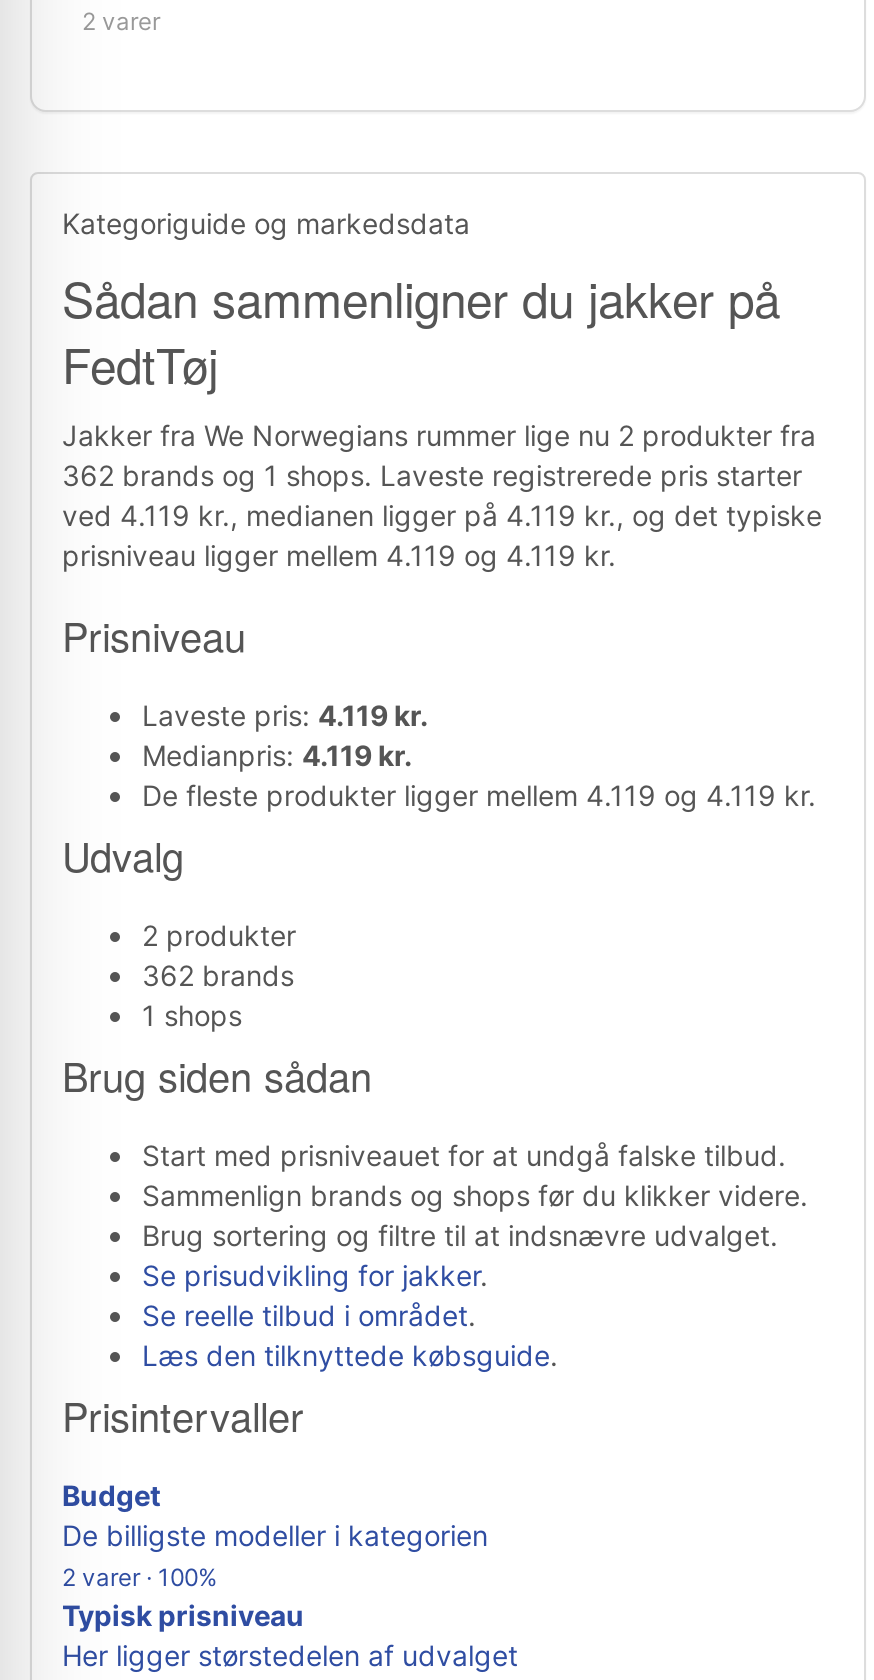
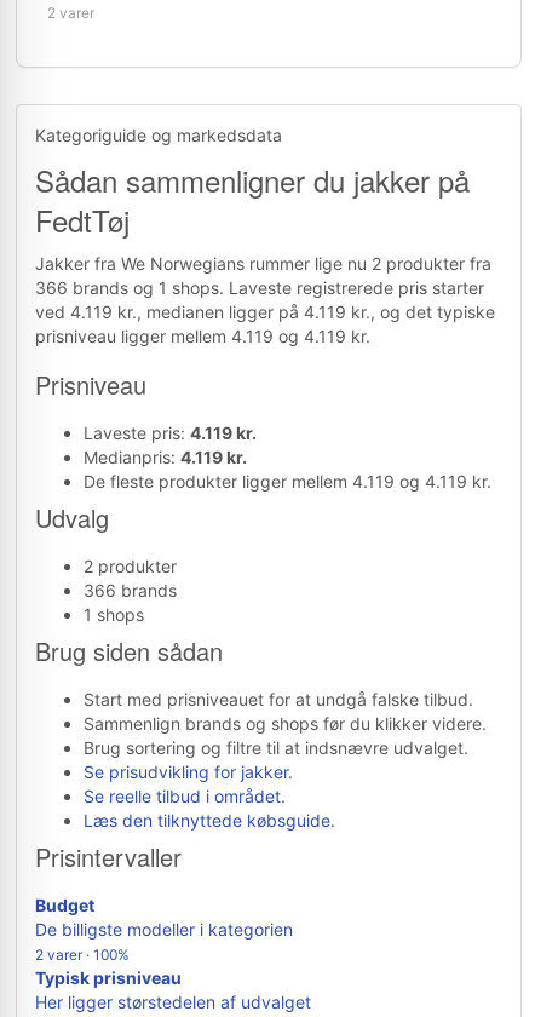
[62,458,802,492] 362 brands og 1 shops. Laveste registrerede pris starter -> [35,277,484,298] 366 brands og 1 shops. Laveste registrerede pris starter
[142,958,294,992] 362 brands -> [84,580,177,601] 366 brands

